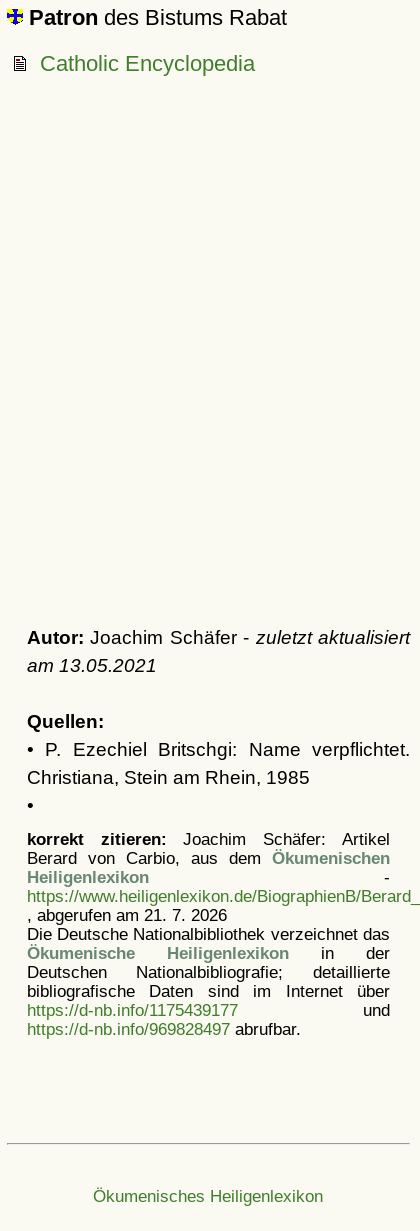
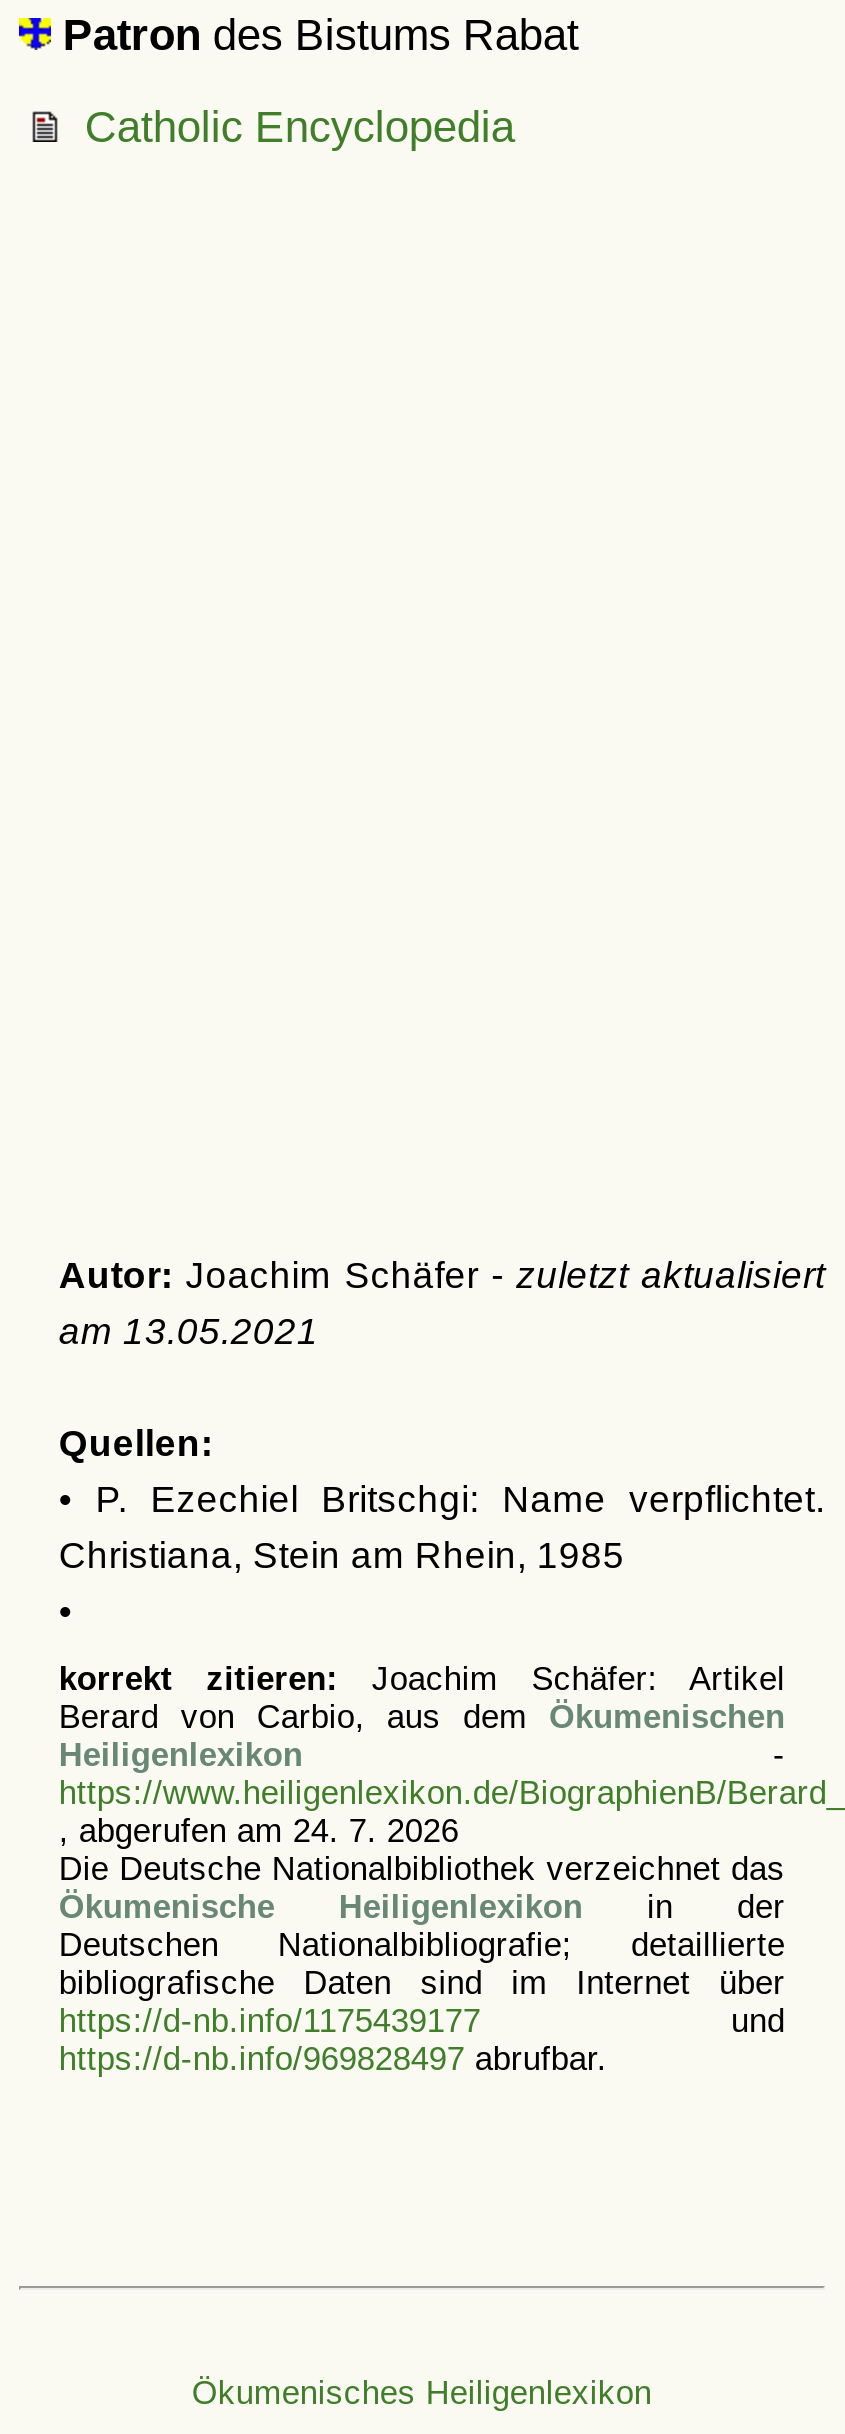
[27,906,227,924] , abgerufen am 21. 7. 2026 -> [59,1811,459,1847] , abgerufen am 24. 7. 2026

